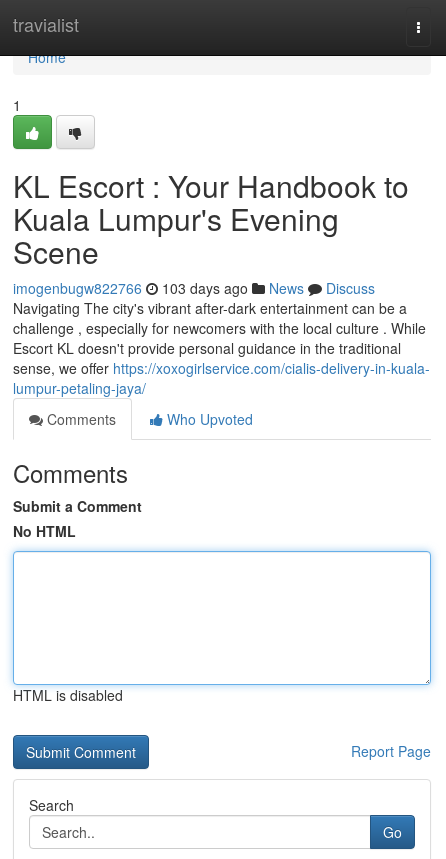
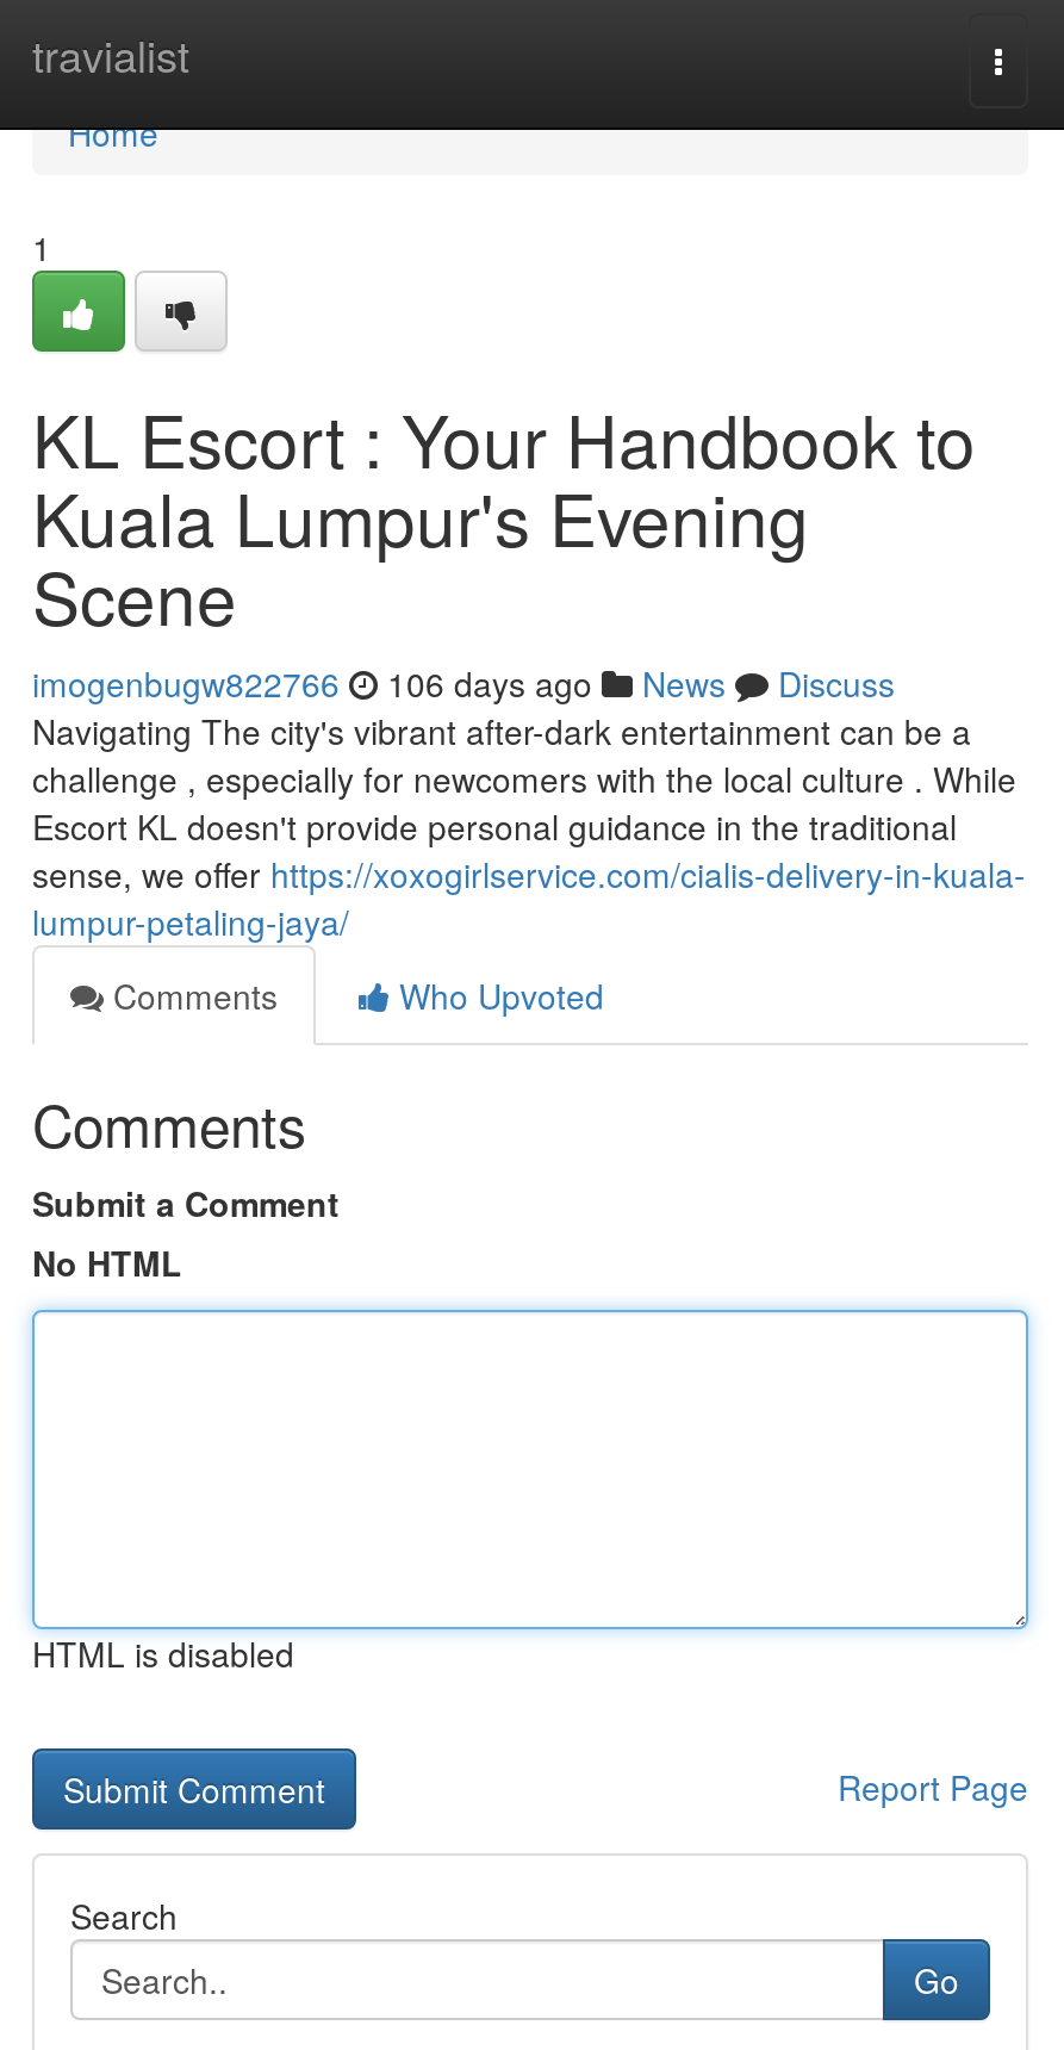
[13,278,375,298] imogenbugw822766 103 days ago News Discuss -> [32,659,895,707] imogenbugw822766 106 days ago News Discuss

